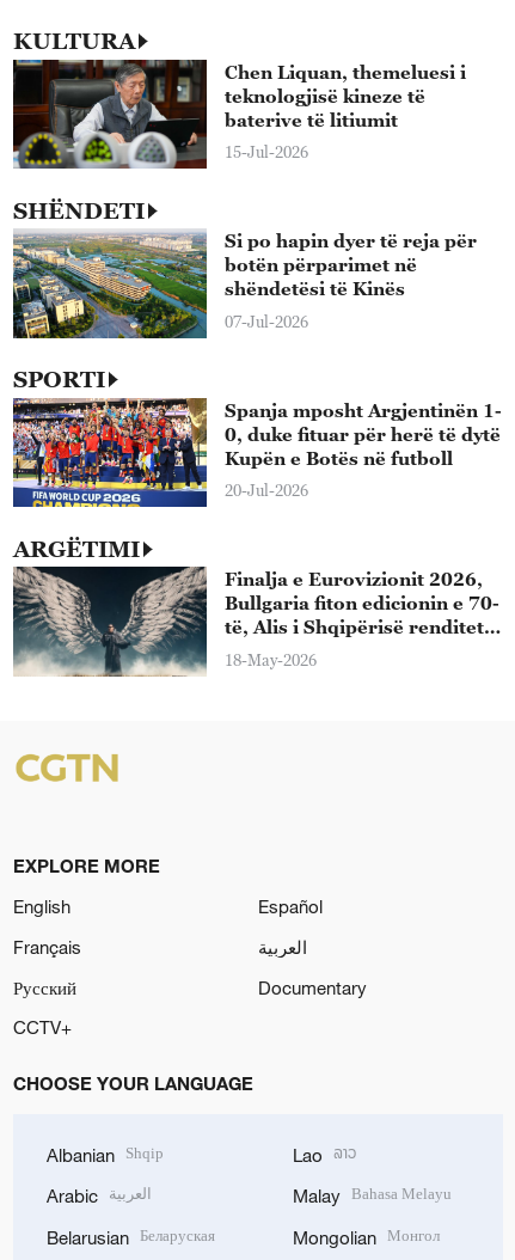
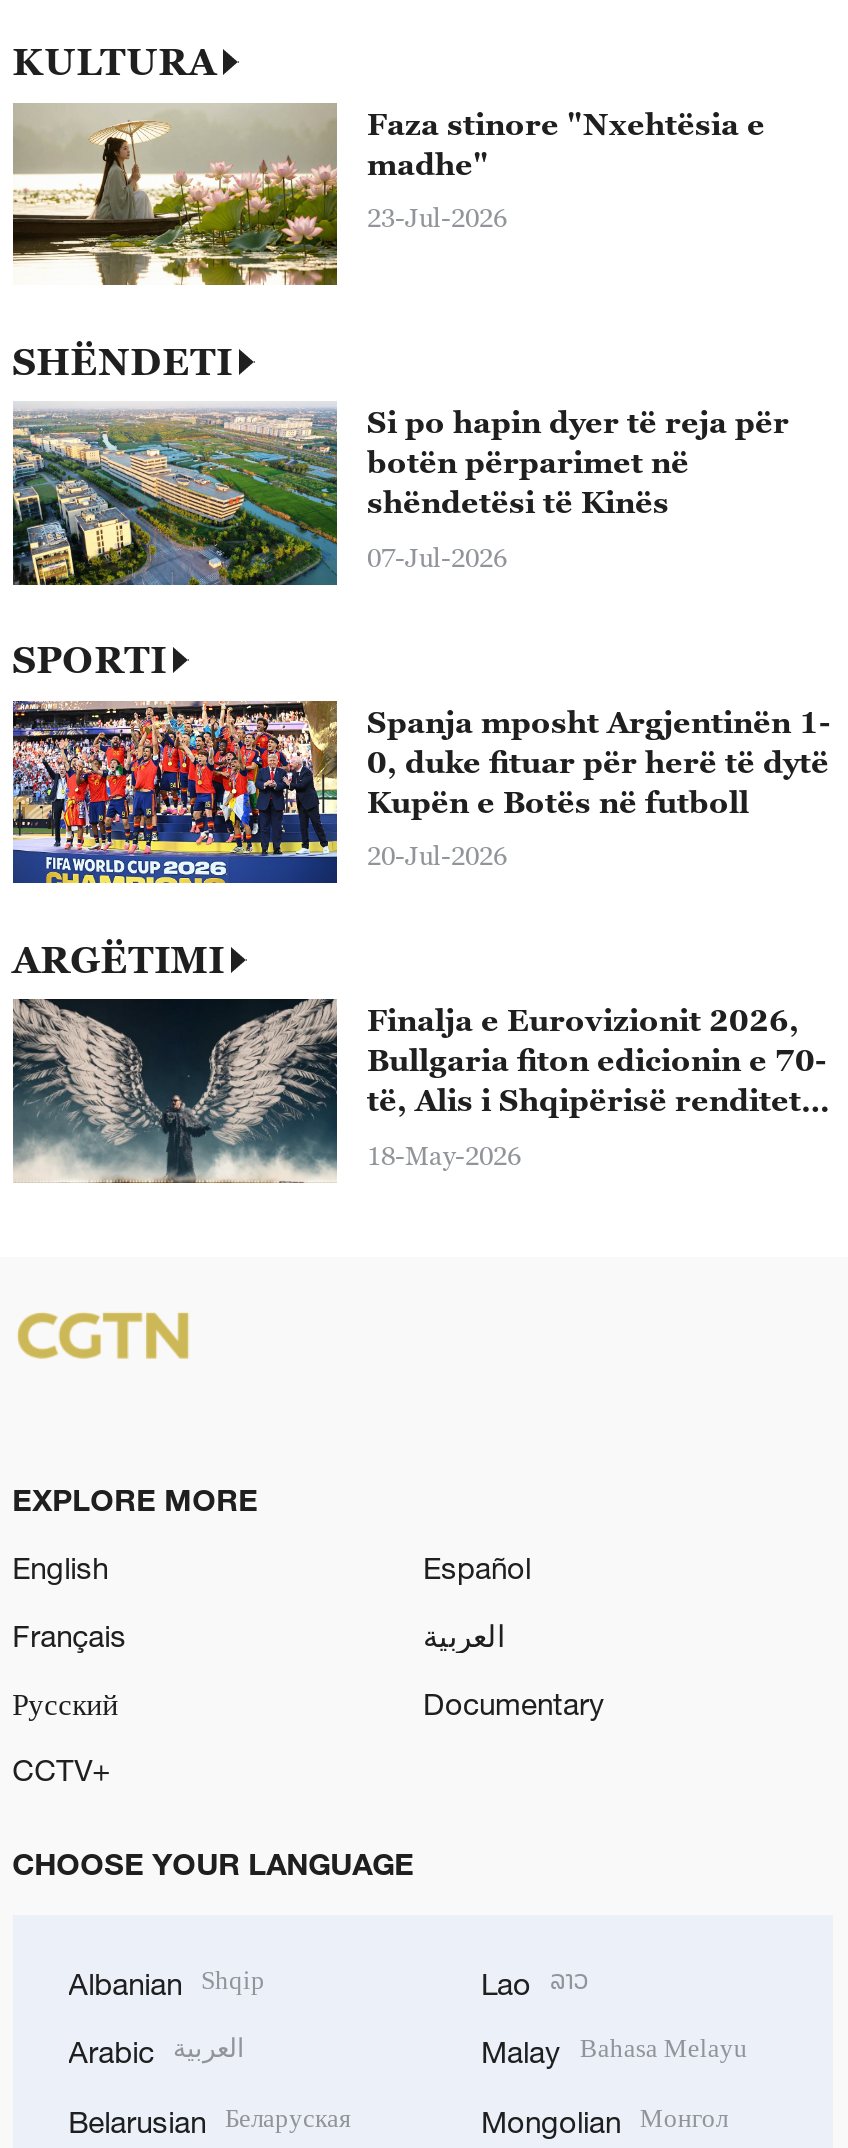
[12,59,466,170] [image] | Chen Liquan, themeluesi i | teknologjisë kineze të | baterive të litiumit -> [11,101,765,287] [image] | Faza stinore "Nxehtësia e | madhe"
[225,143,308,162] 15-Jul-2026 -> [367,202,507,234] 23-Jul-2026

